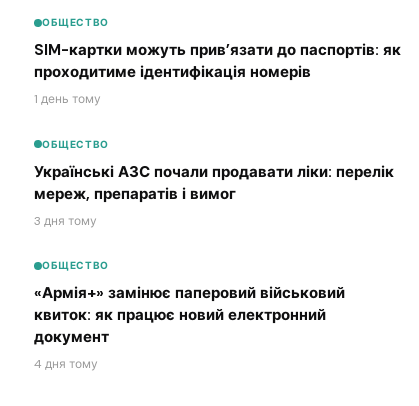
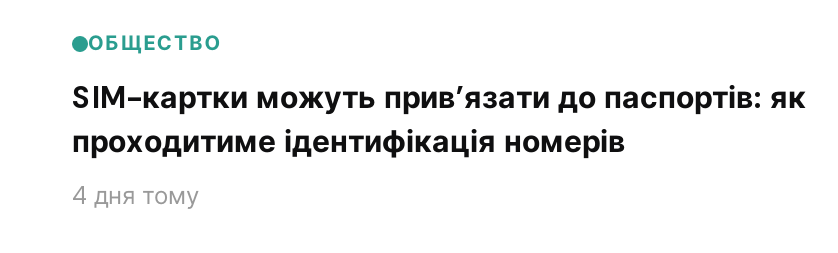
[34,91,394,347] 1 день тому | ОБЩЕСТВО | Українські АЗС почали продавати ліки: перелік | мереж, препаратів і вимог | 3 дня тому | ОБЩЕСТВО | «Армія+» замінює паперовий військовий | квиток: як працює новий електронний | документ -> none

